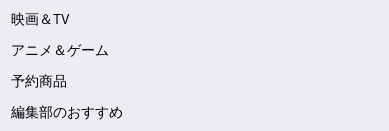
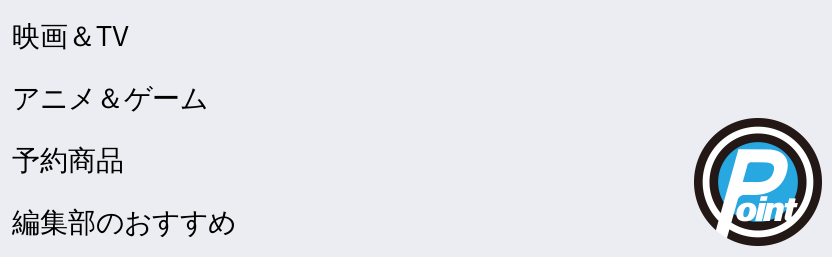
none -> [692,116,824,248] [image]

